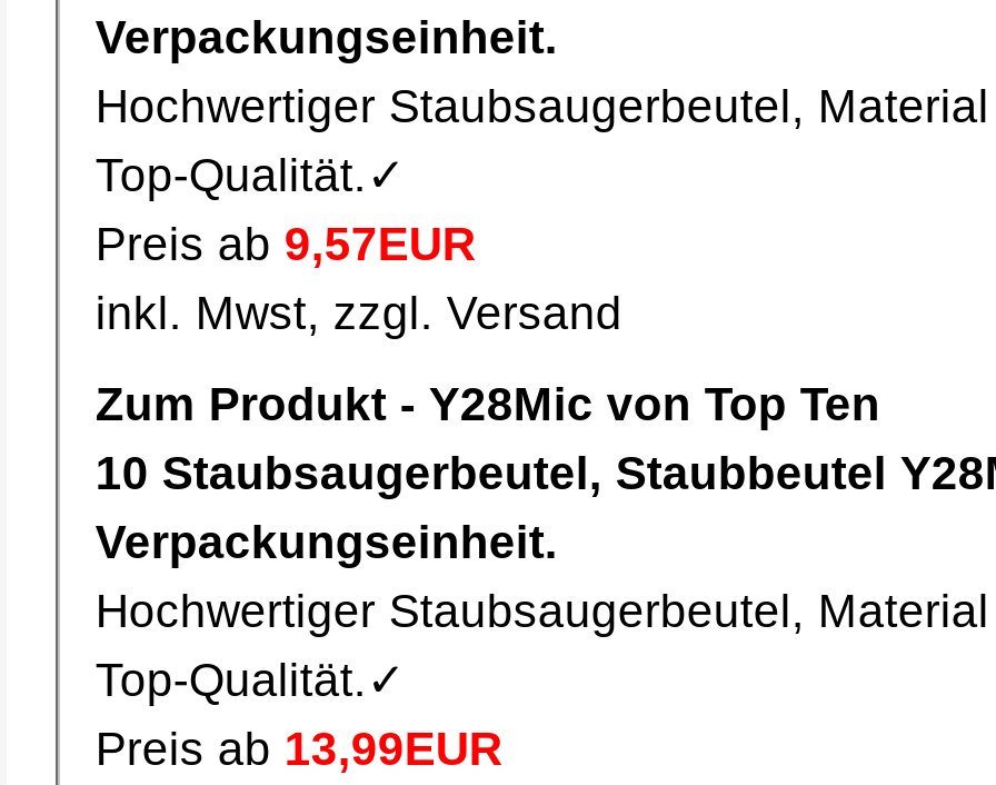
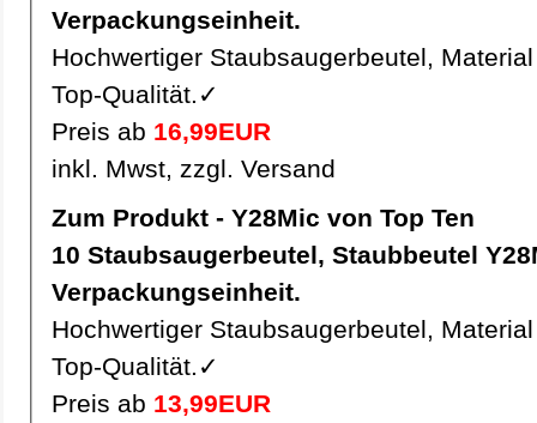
[95,217,476,269] Preis ab 9,57EUR -> [51,117,271,145] Preis ab 16,99EUR

